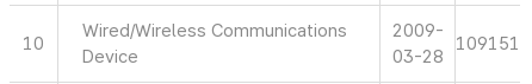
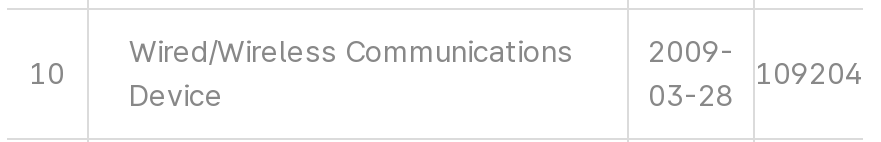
[456,33,520,54] 109151 -> [755,56,863,92] 109204

